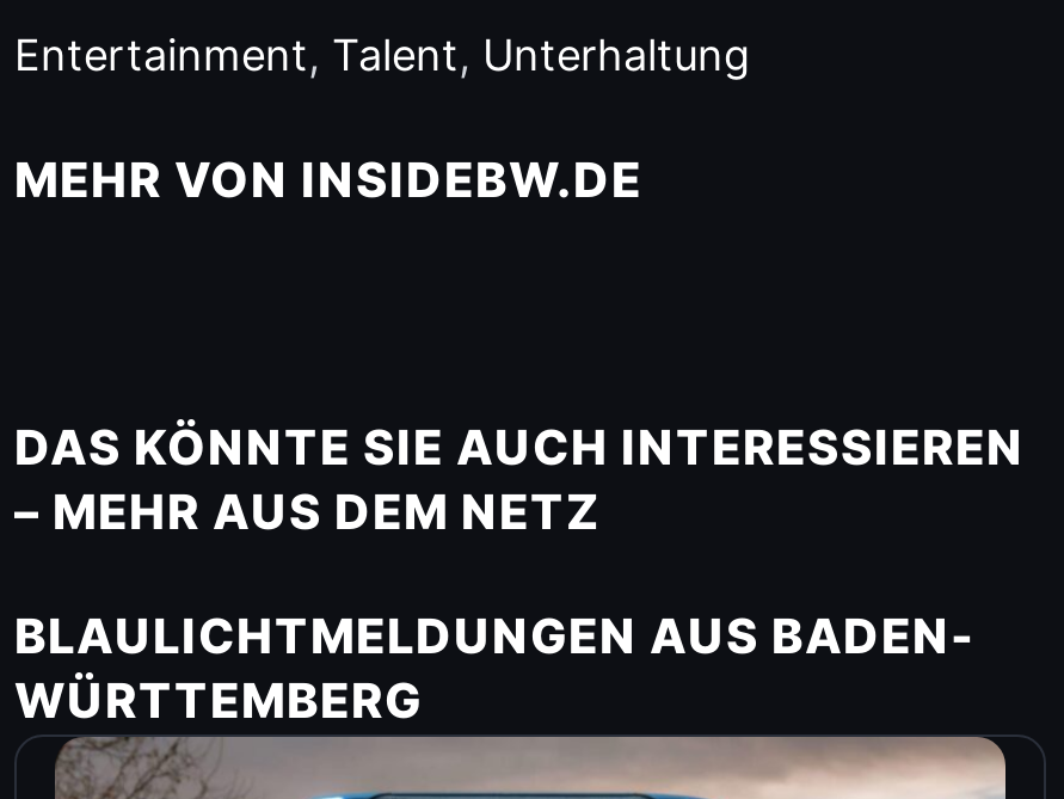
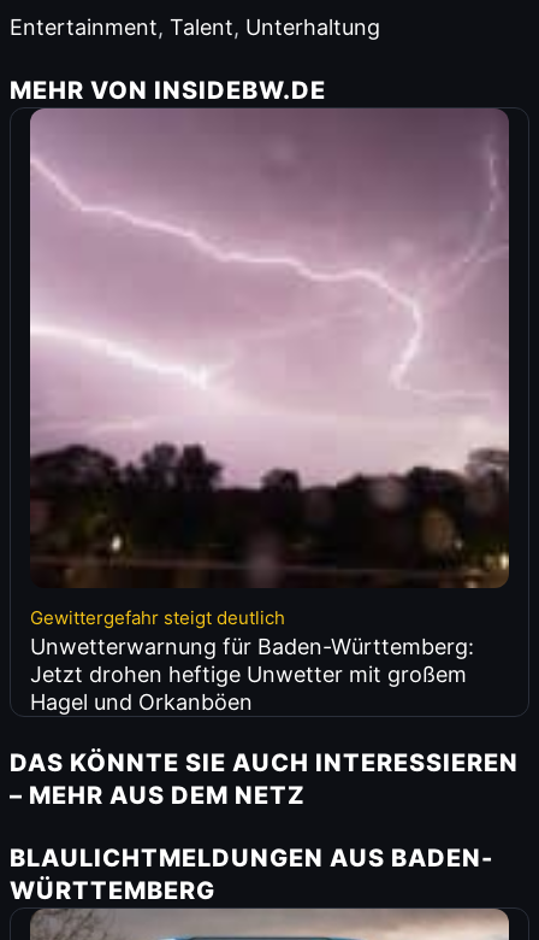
none -> [29,107,510,714] [image] | Gewittergefahr steigt deutlich | Unwetterwarnung für Baden-Württemberg: | Jetzt drohen heftige Unwetter mit großem | Hagel und Orkanböen

